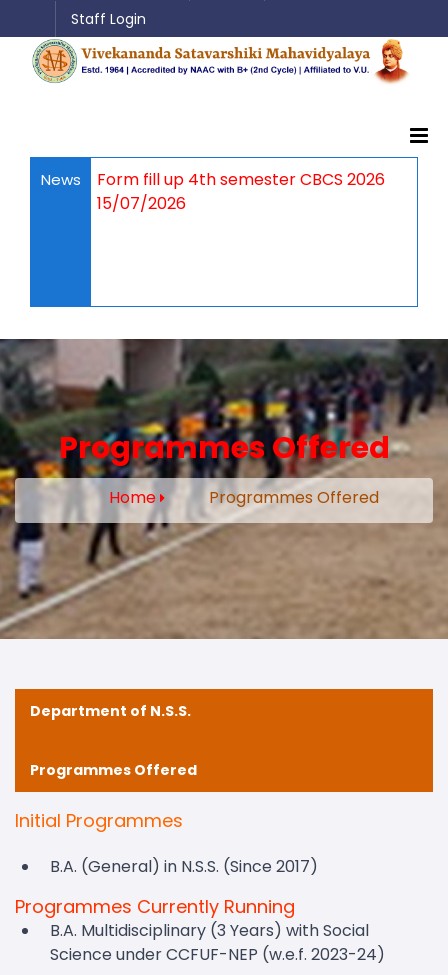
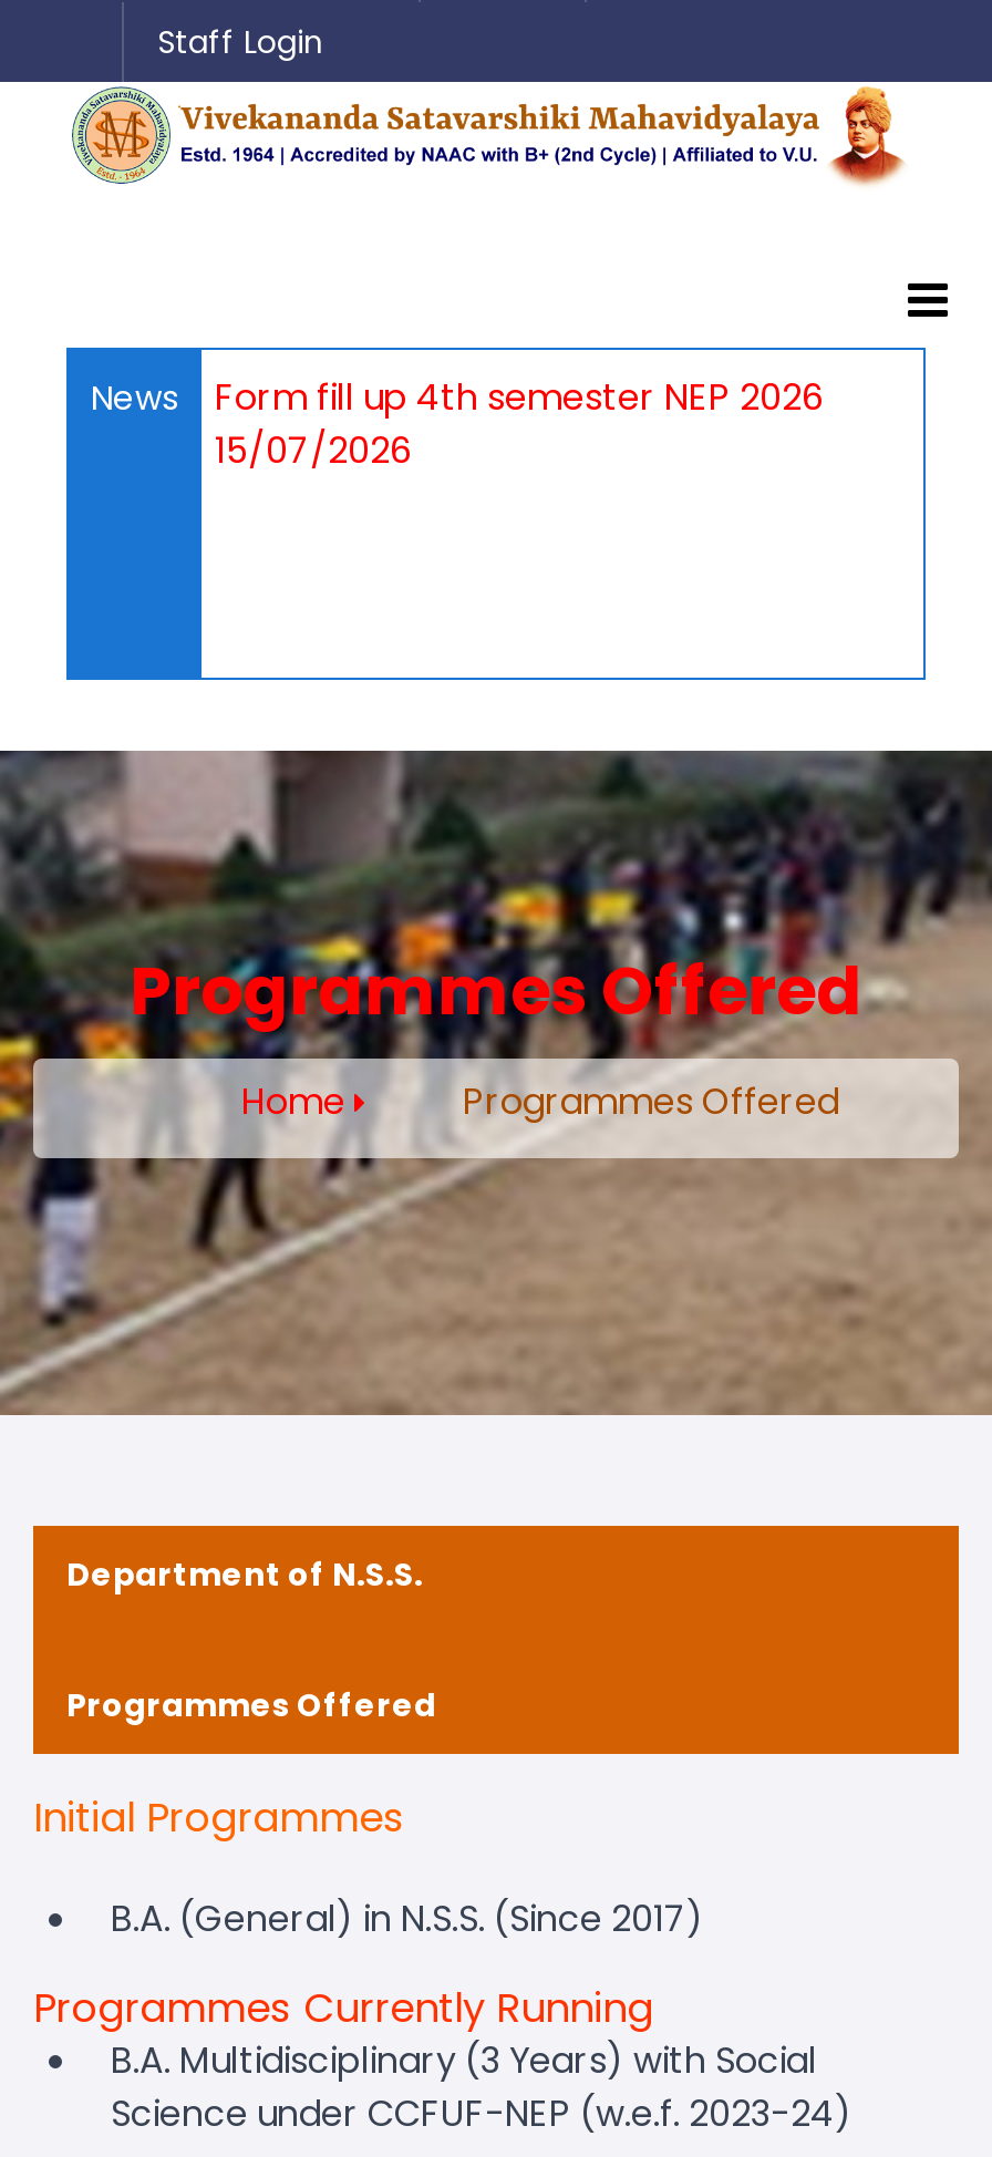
[97,168,385,191] Form fill up 4th semester CBCS 2026 -> [215,372,824,423] Form fill up 4th semester NEP 2026

